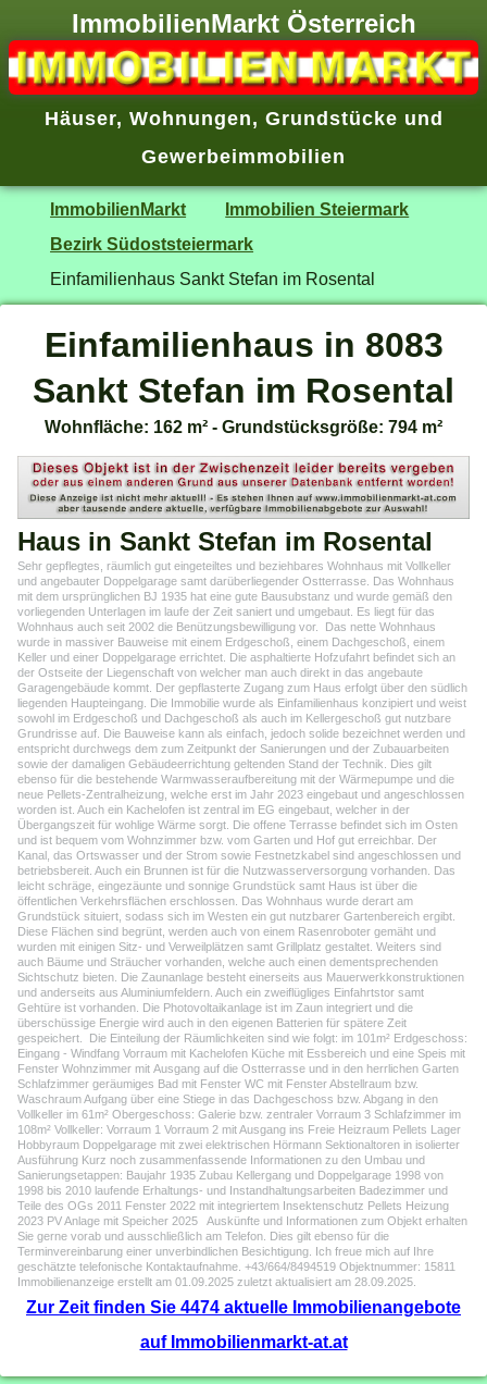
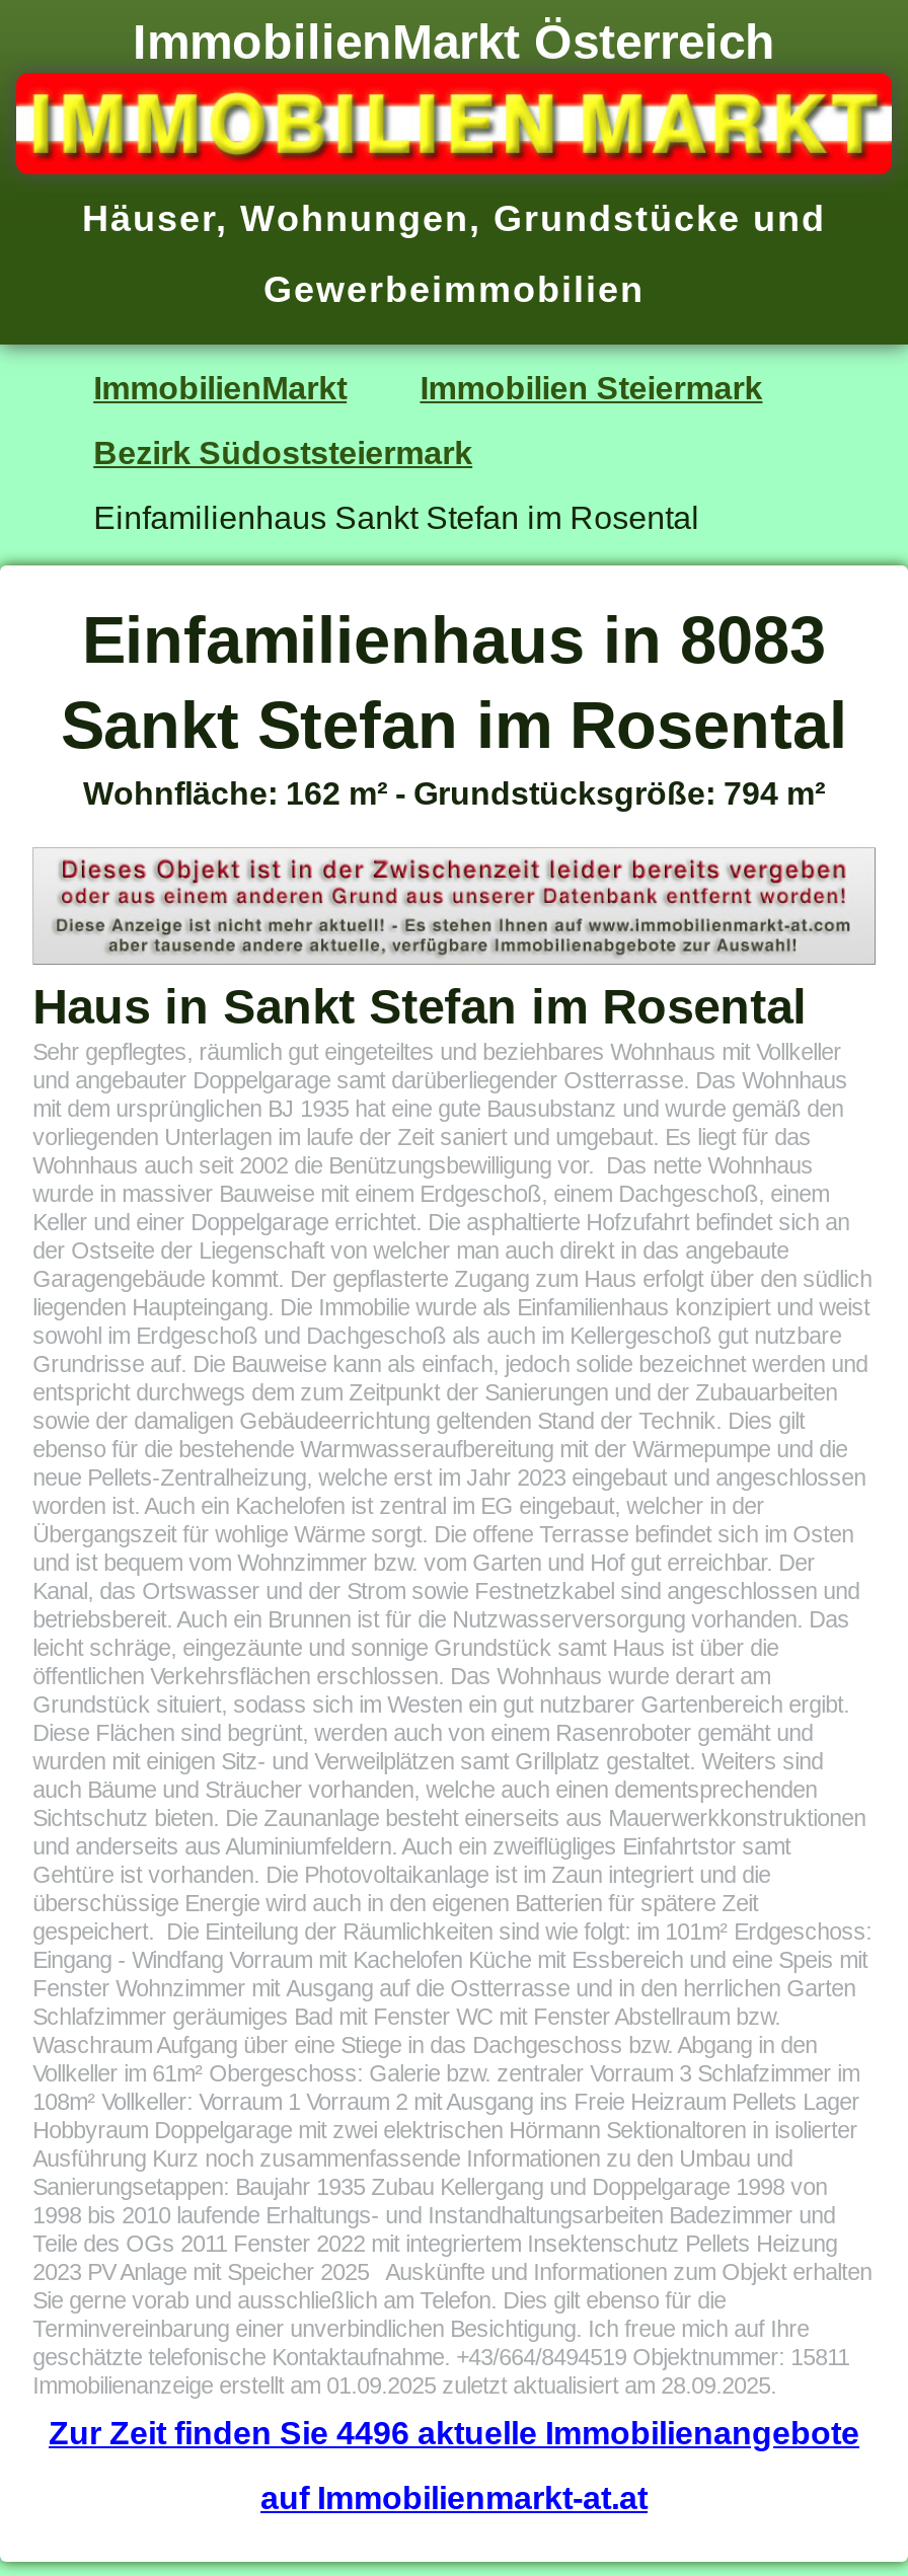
[26,1297,461,1317] Zur Zeit finden Sie 4474 aktuelle Immobilienangebote -> [49,2414,859,2451] Zur Zeit finden Sie 4496 aktuelle Immobilienangebote

